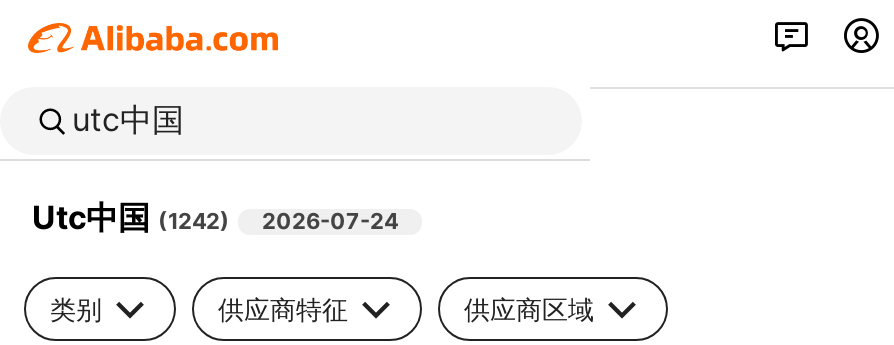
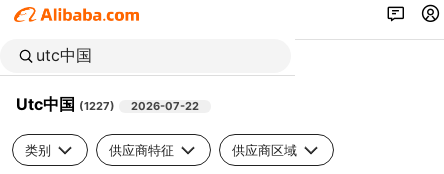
[32,197,230,237] Utc中国 (1242) -> [16,94,115,114] Utc中国 (1227)
[262,207,398,235] 2026-07-24 -> [131,99,199,113] 2026-07-22

